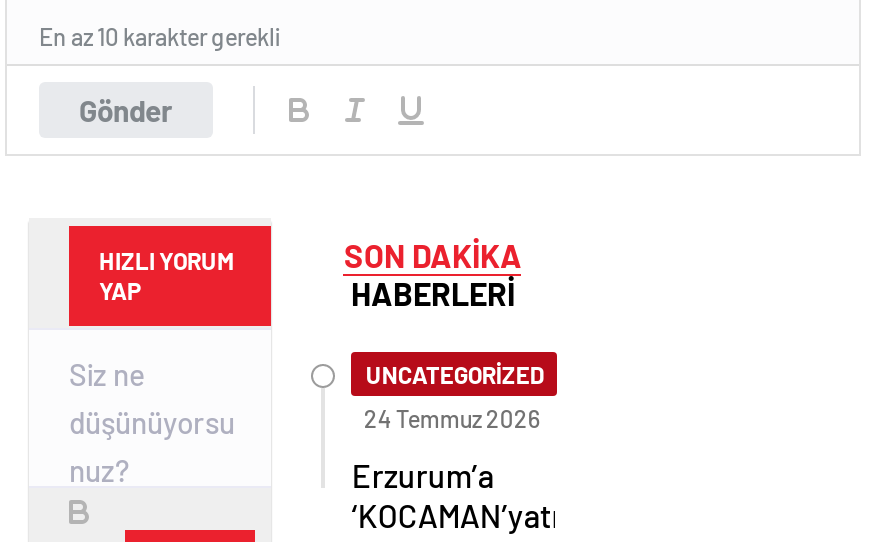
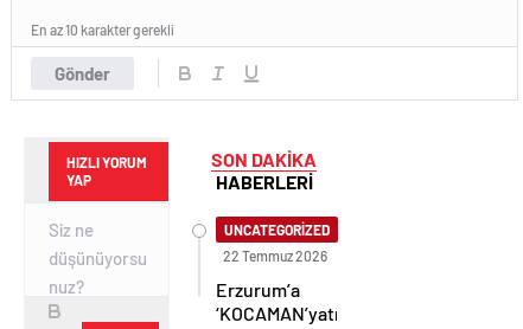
[364,404,540,432] 24 Temmuz 2026 -> [223,247,328,264] 22 Temmuz 2026

